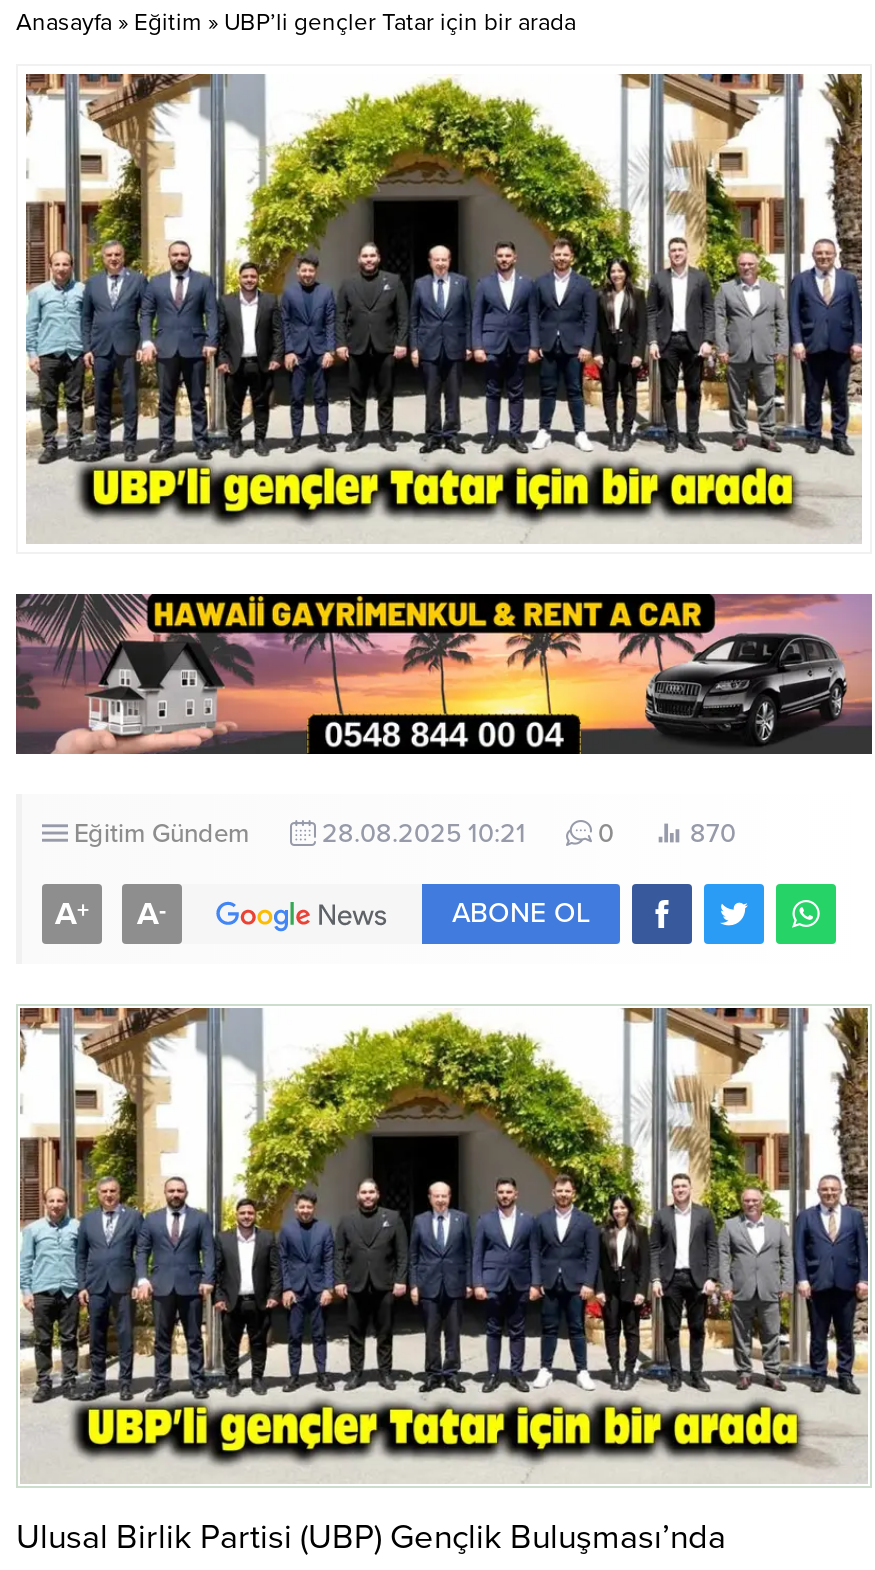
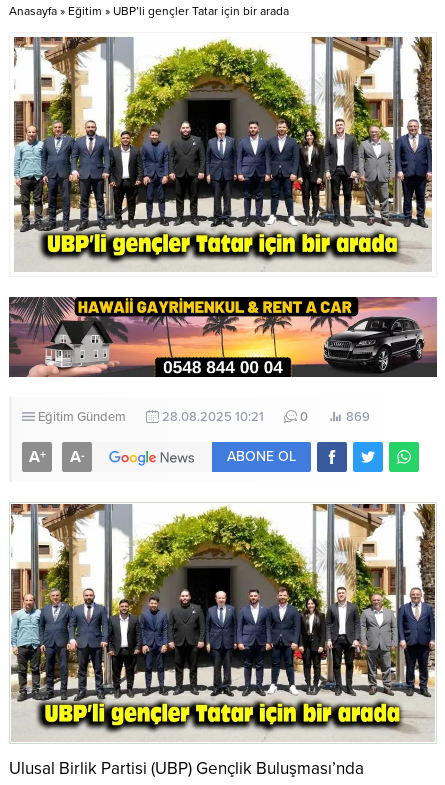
[690,818,736,850] 870 -> [346,409,370,425] 869

